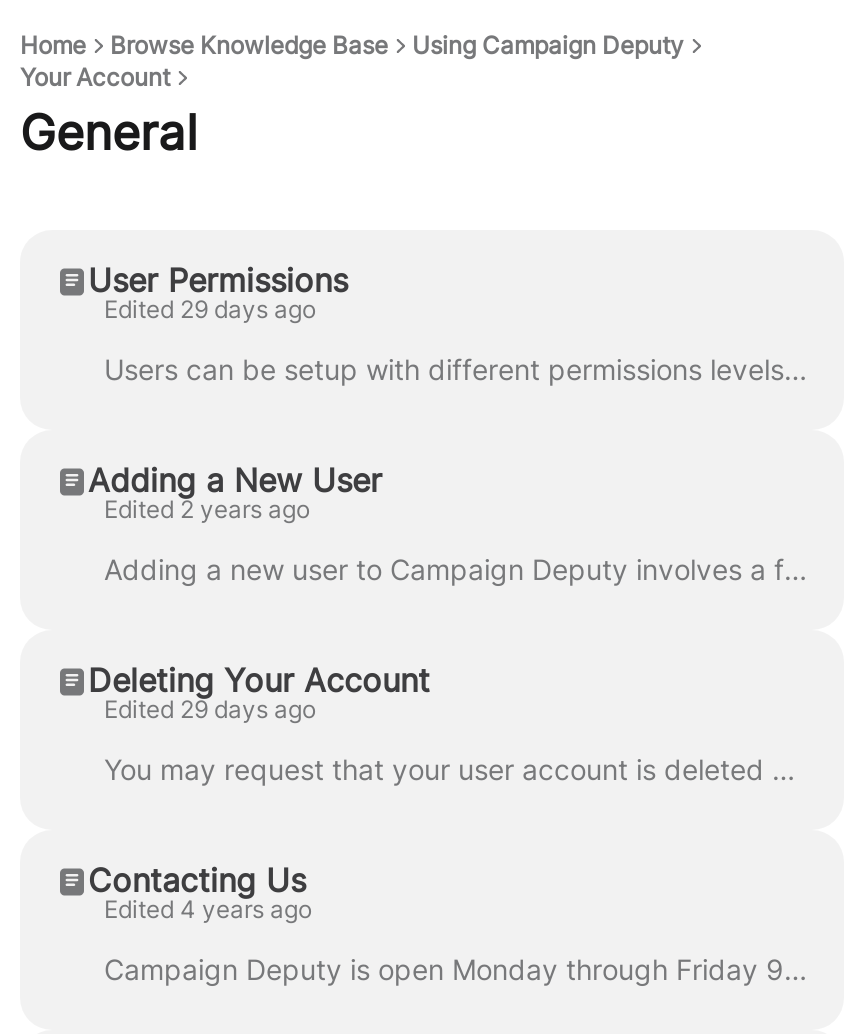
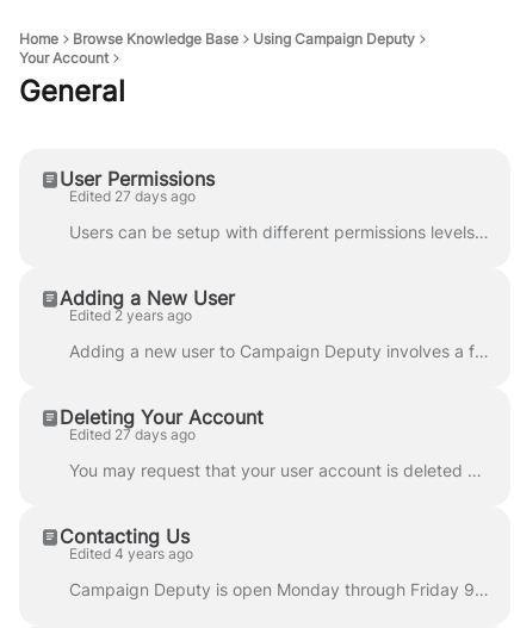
[104,294,316,324] Edited 29 days ago -> [69,187,196,205] Edited 27 days ago
[104,694,316,724] Edited 29 days ago -> [69,425,196,443] Edited 27 days ago

